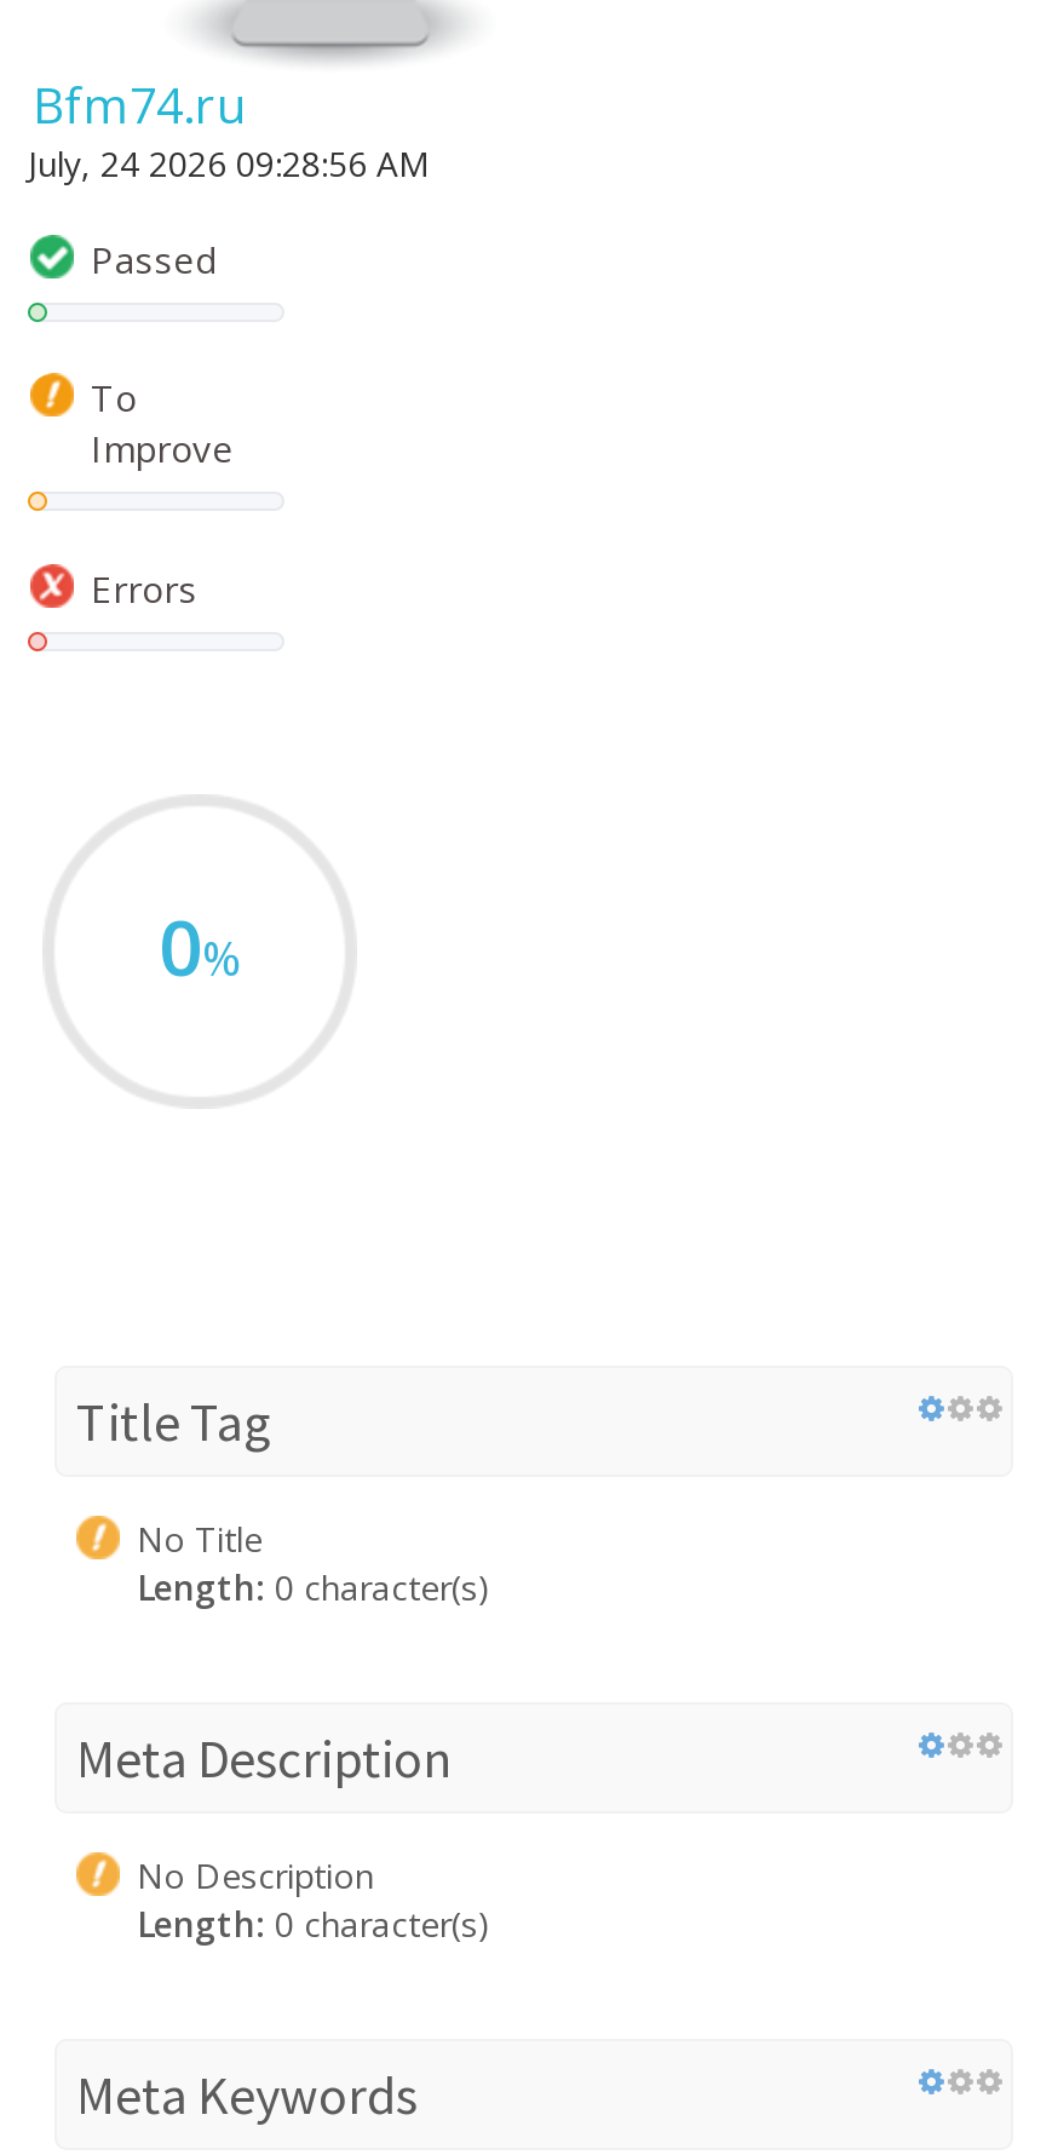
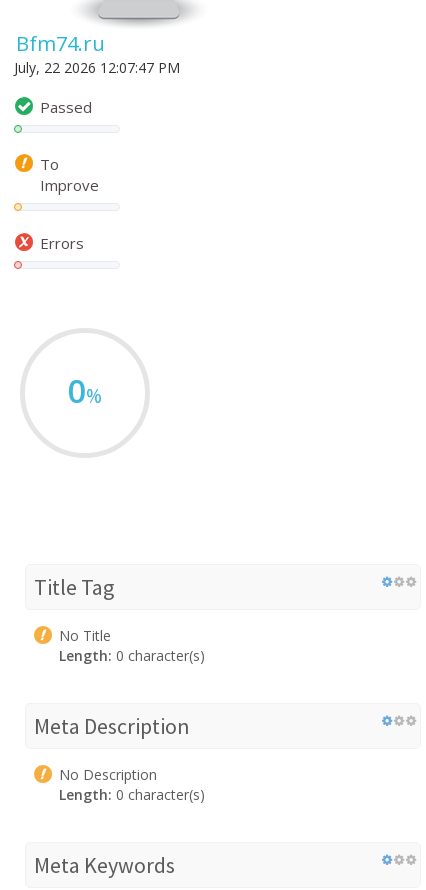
[28,140,430,186] July, 24 2026 09:28:56 AM -> [14,58,180,77] July, 22 2026 12:07:47 PM

